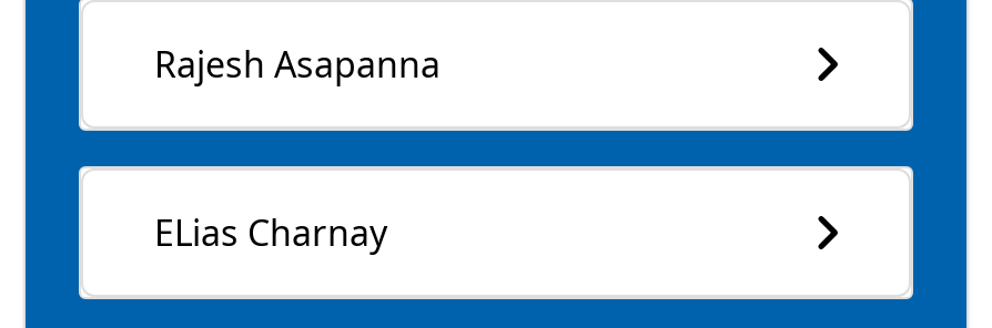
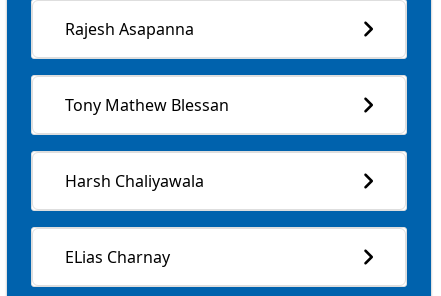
none -> [65,94,229,192] Tony Mathew Blessan | Harsh Chaliyawala

